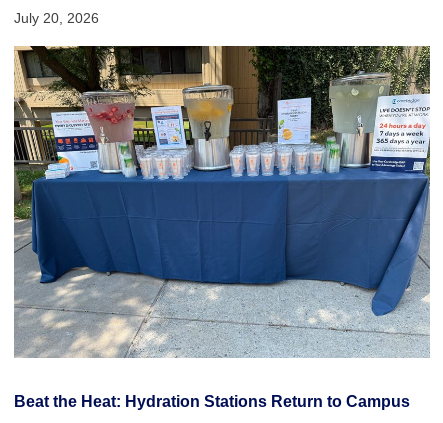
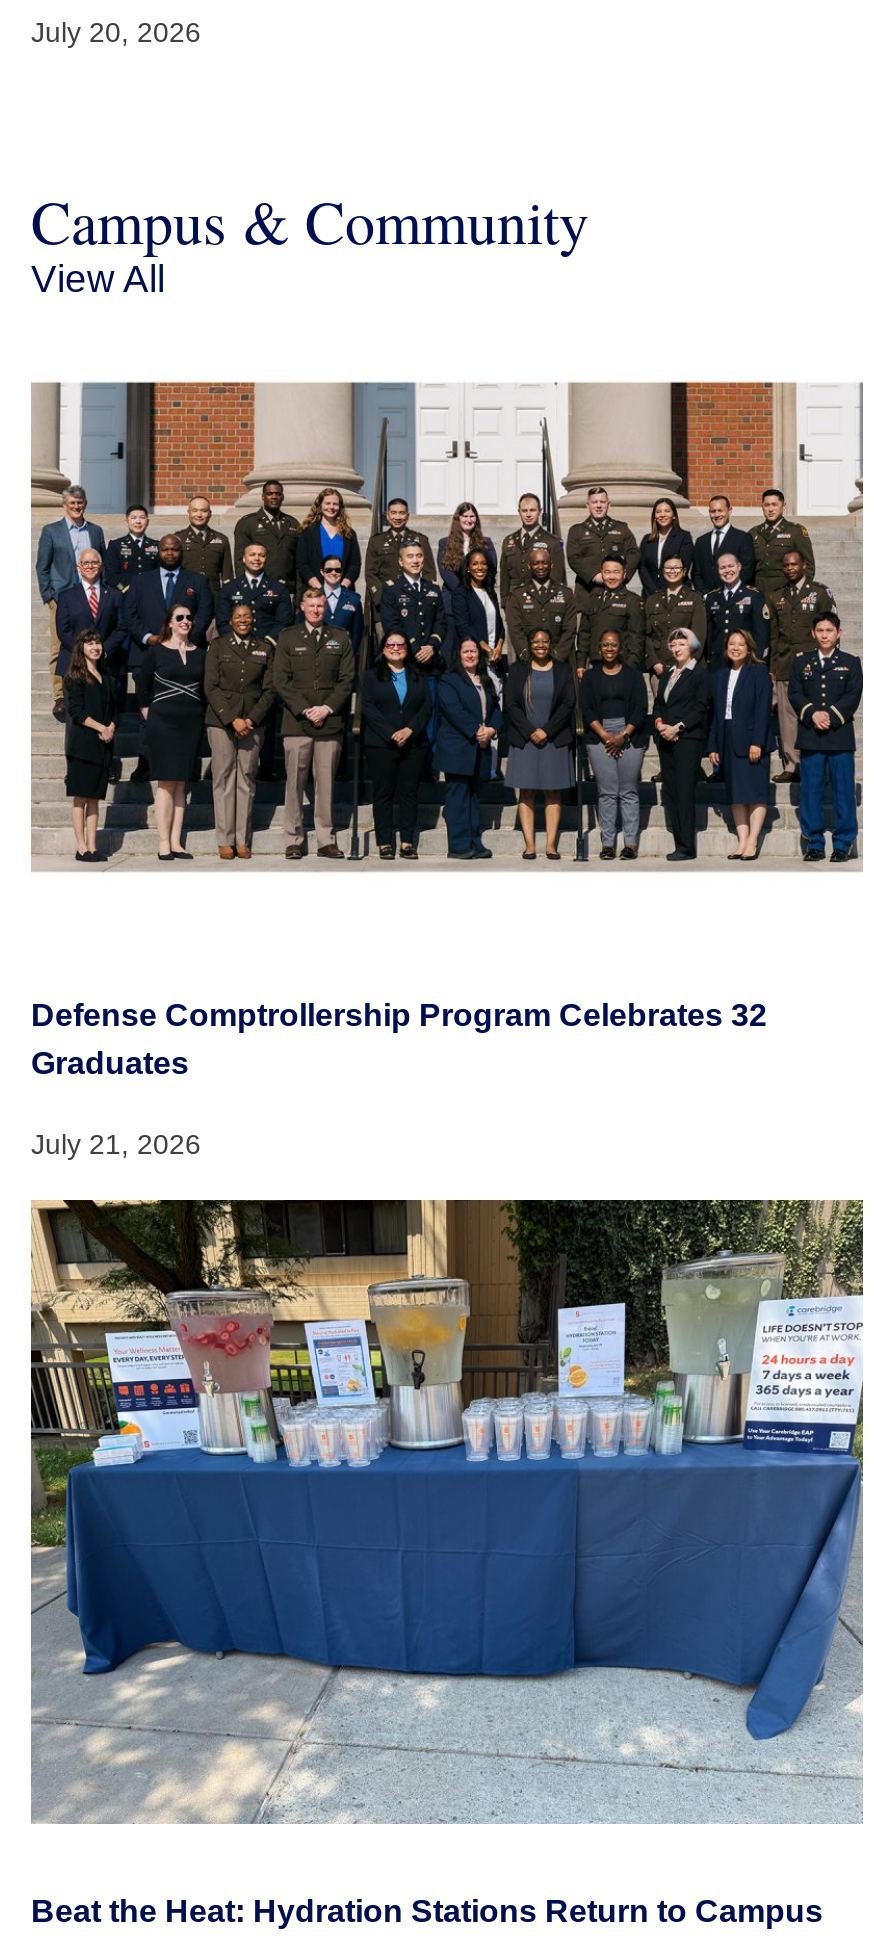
none -> [29,380,865,874] [image]
none -> [31,180,589,300] Campus & Community | View All
none -> [31,998,767,1160] Defense Comptrollership Program Celebrates 32 | Graduates | July 21, 2026

